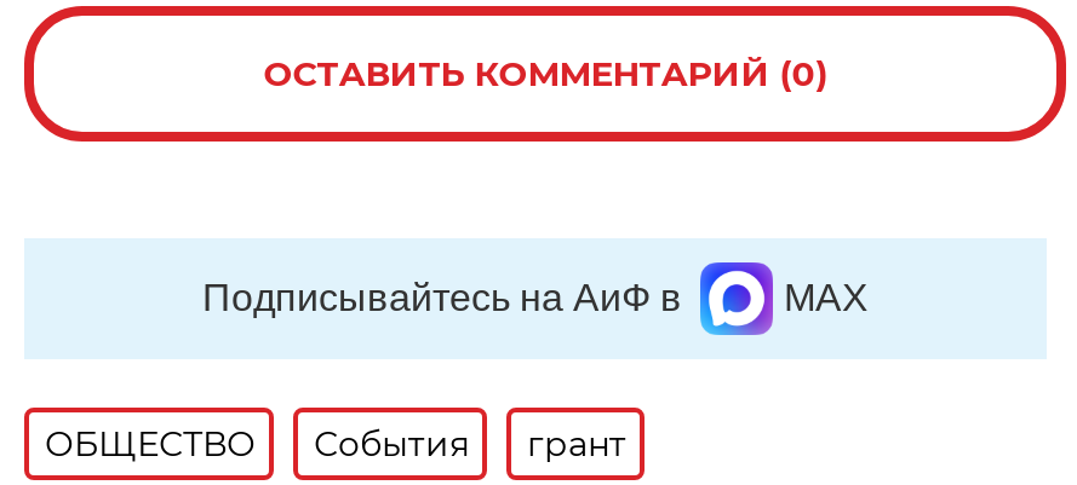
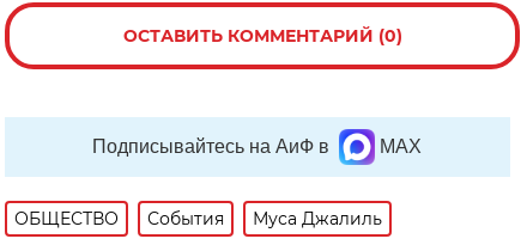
[527,422,626,466] грант -> [253,208,383,229] Муса Джалиль

